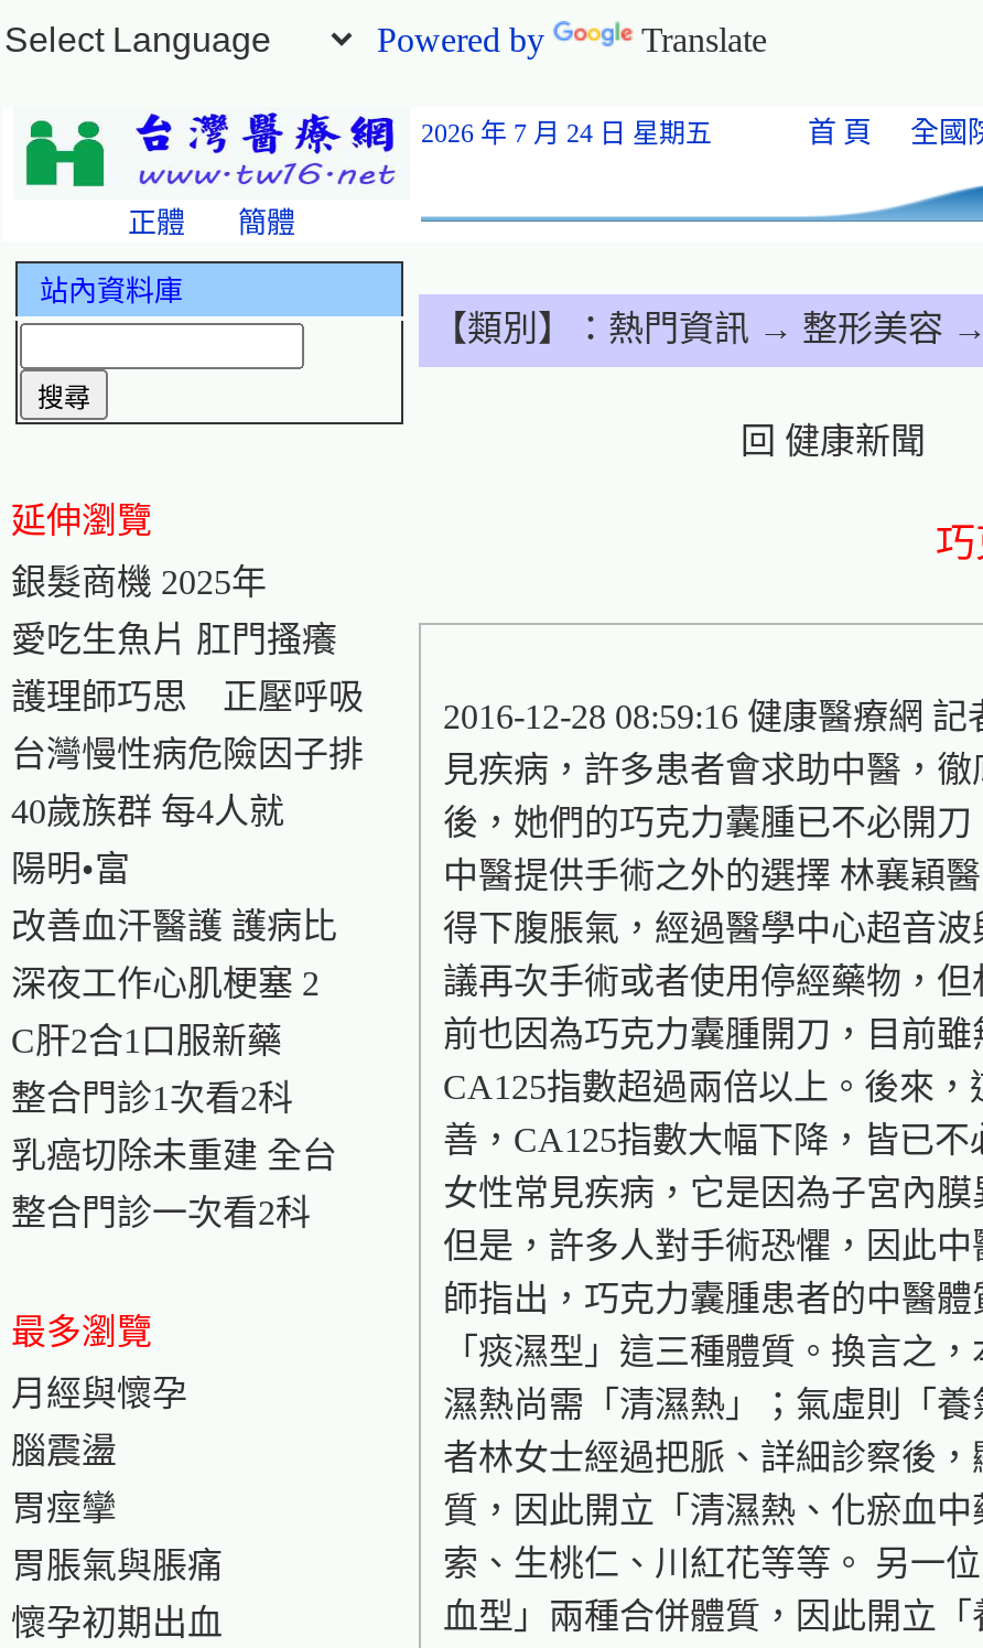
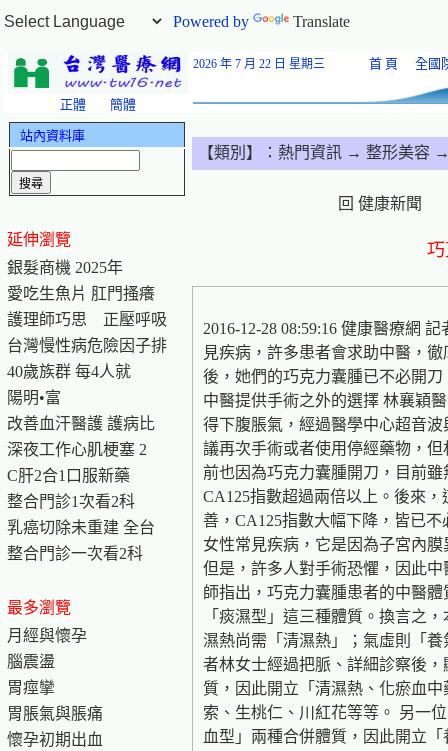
[421,118,712,149] 2026 年 7 月 24 日星期五 -> [193,57,325,71] 2026 年 7 月 22 日星期三

